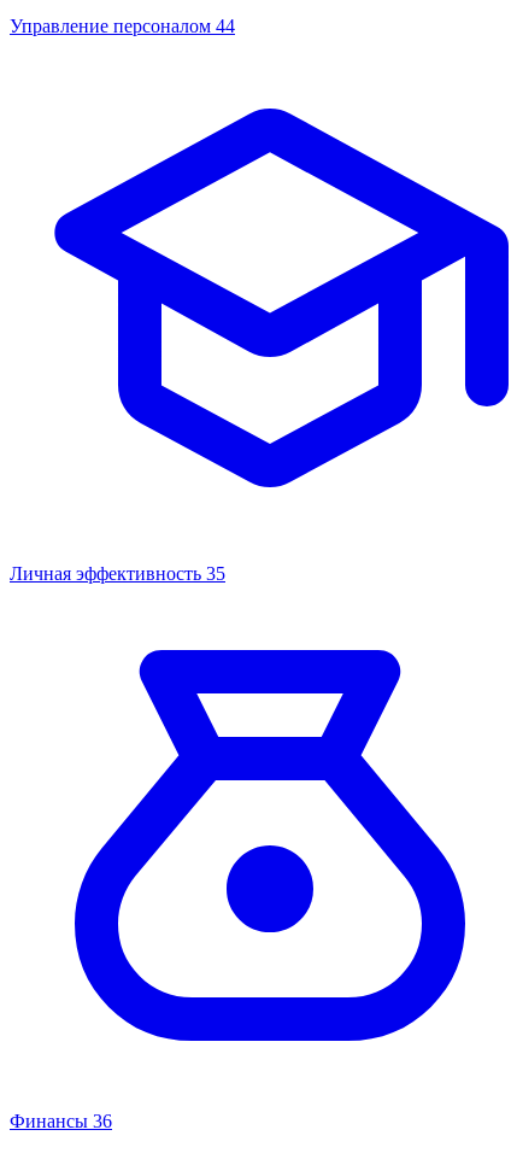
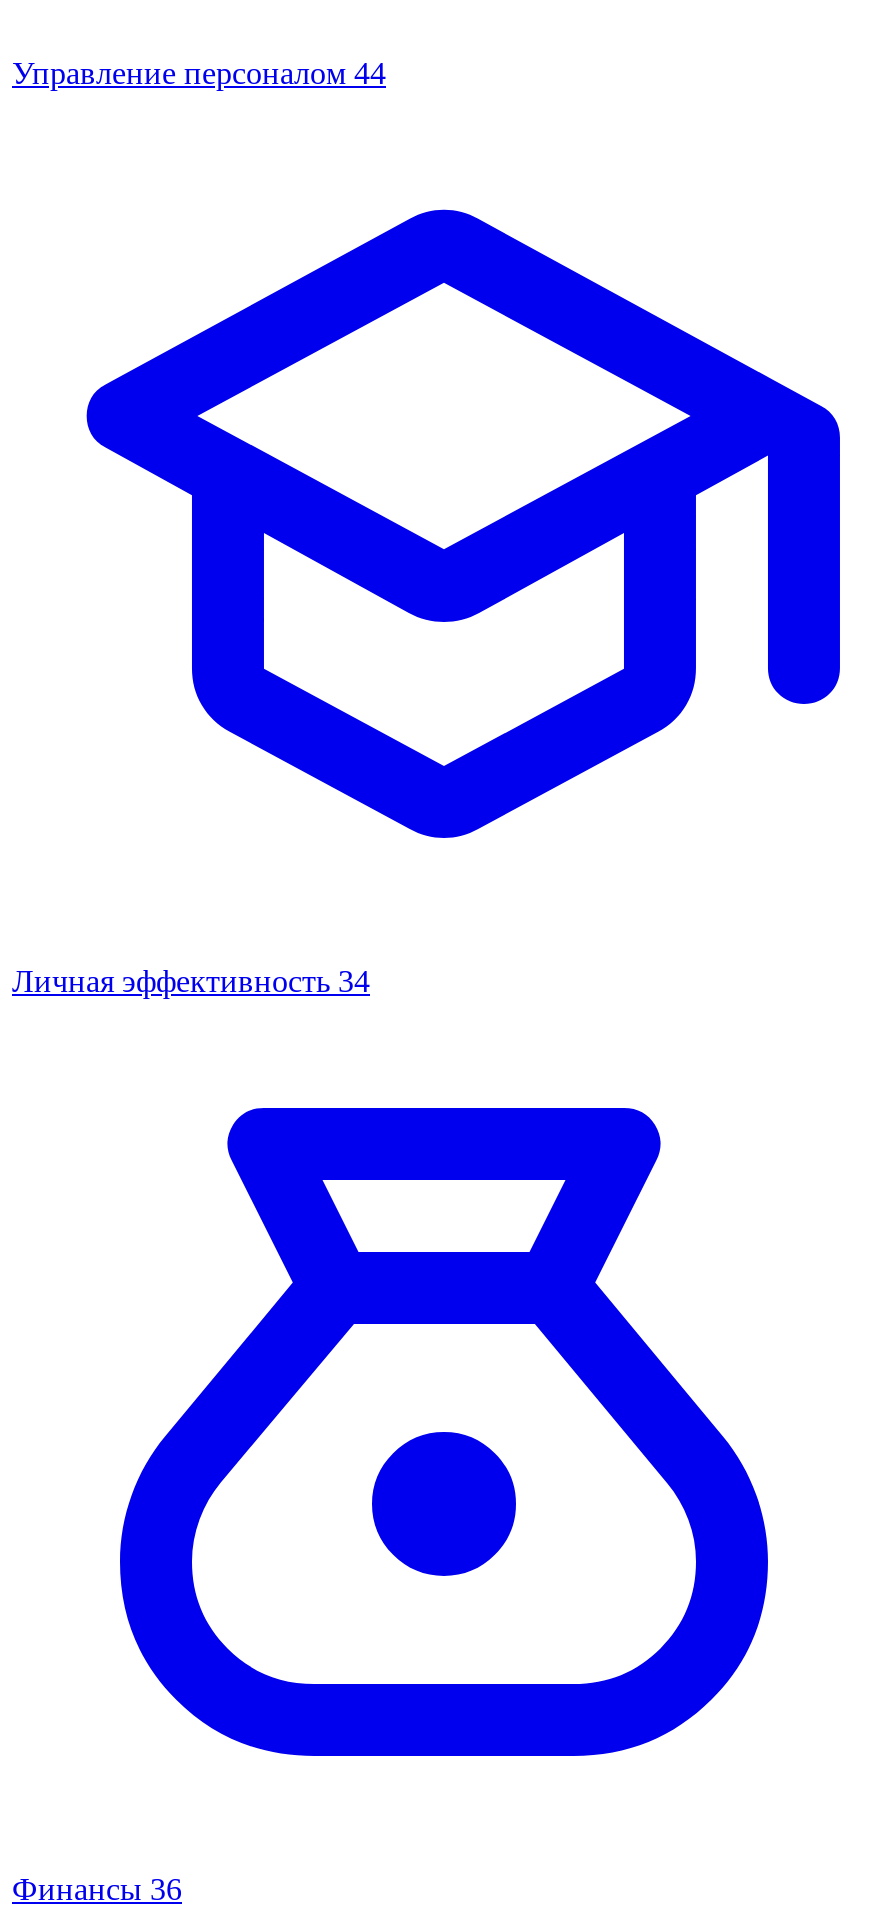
[10,563,225,584] Личная эффективность 35 -> [12,964,370,998] Личная эффективность 34

